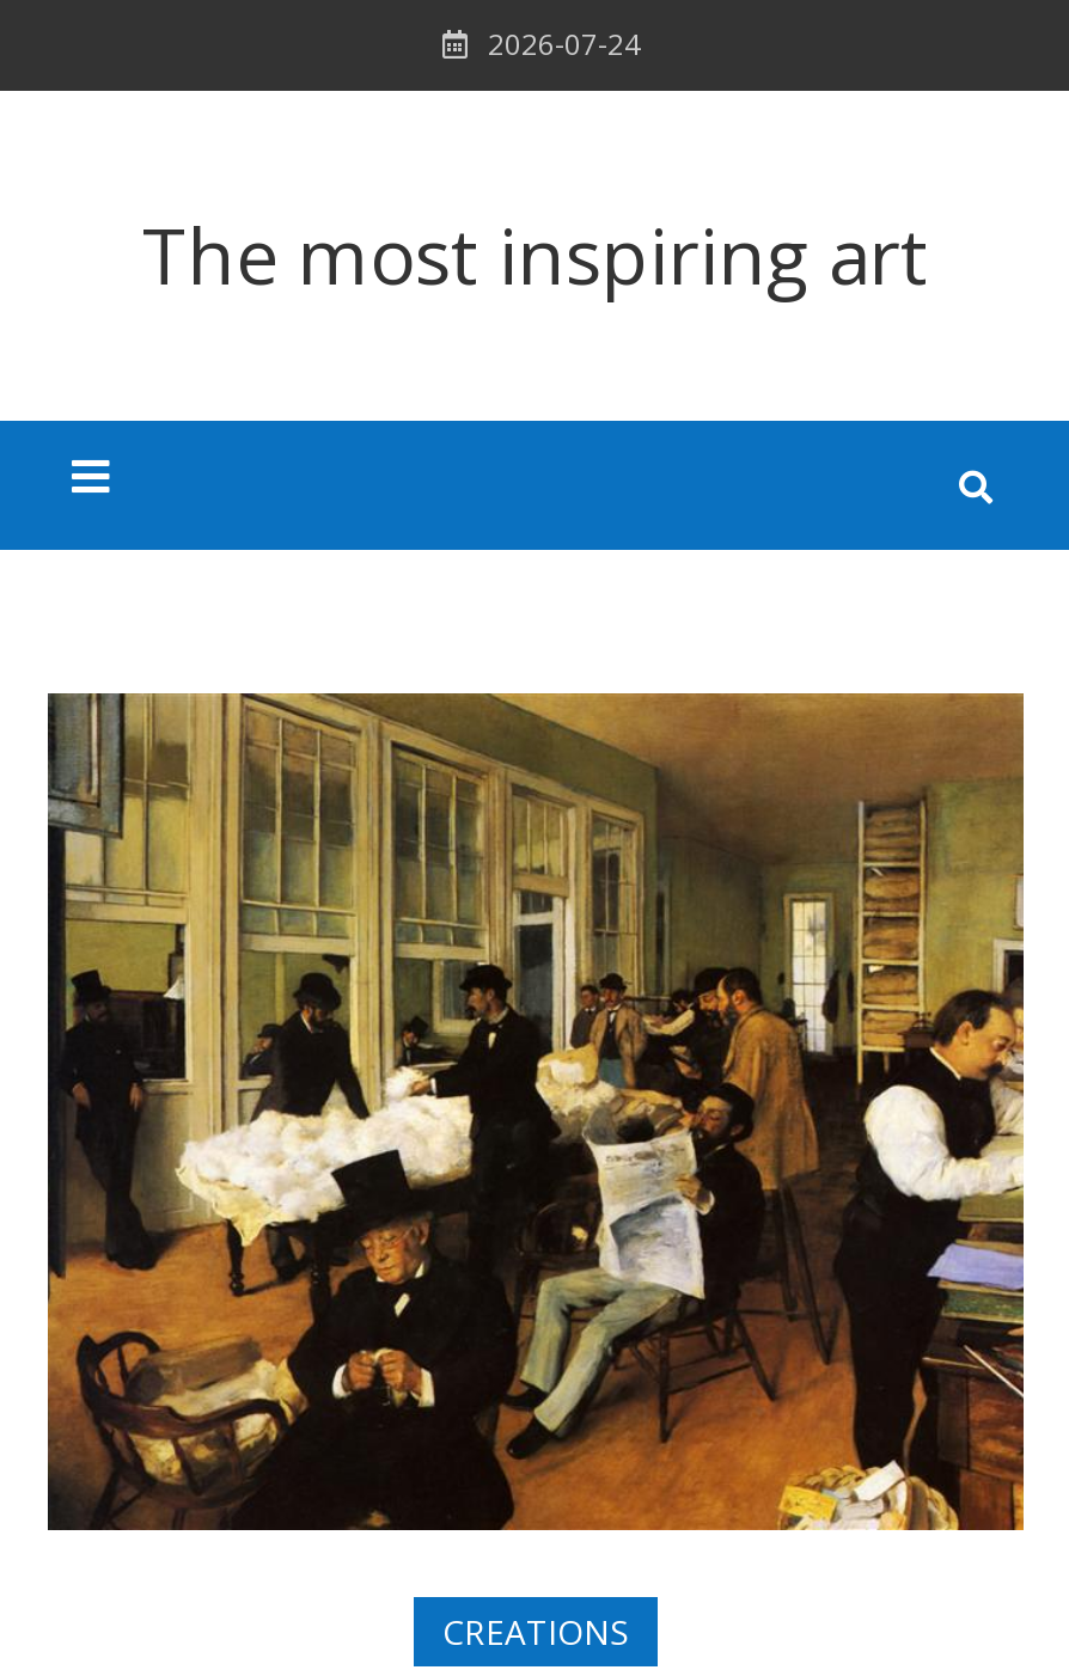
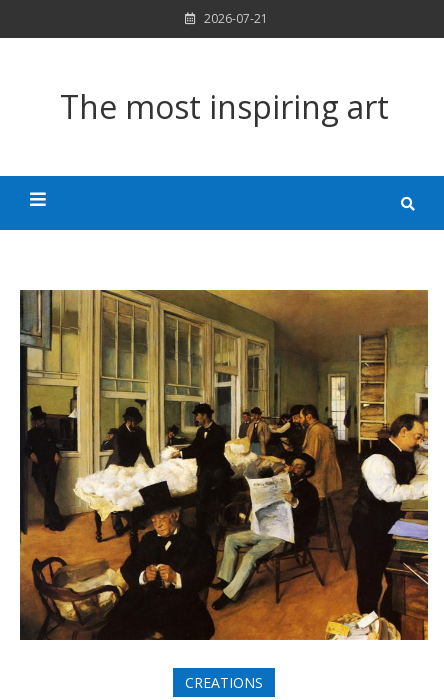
[481,24,641,65] 2026-07-24 -> [201,10,268,27] 2026-07-21

